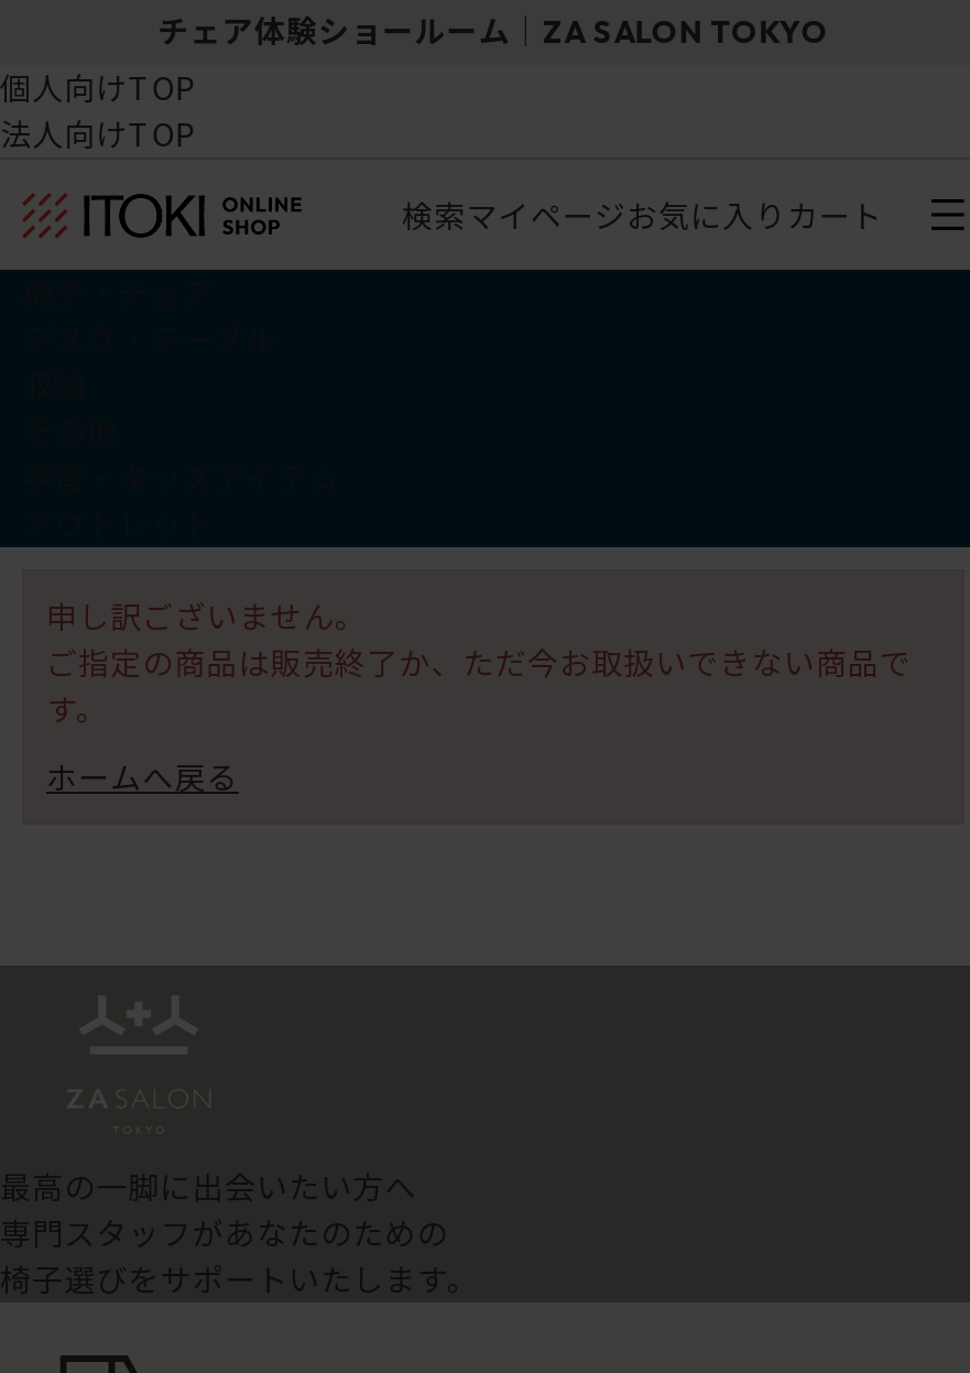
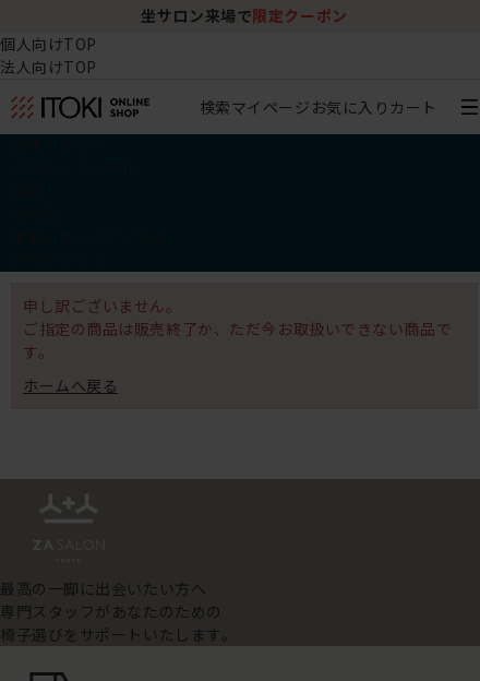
[158,11,829,51] チェア体験ショールーム｜ZA SALON TOKYO -> [141,6,348,26] 坐サロン来場で限定クーポン

